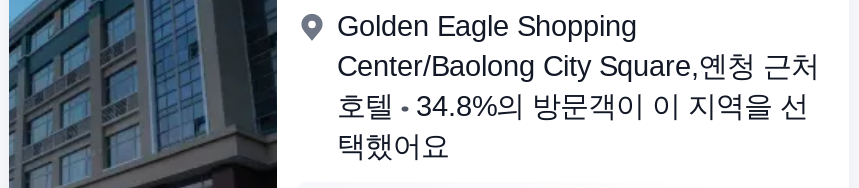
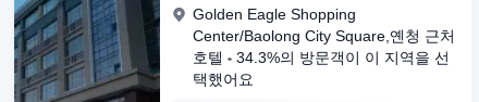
[416,91,808,123] 34.8%의 방문객이 이 지역을 선 -> [236,49,449,67] 34.3%의 방문객이 이 지역을 선

